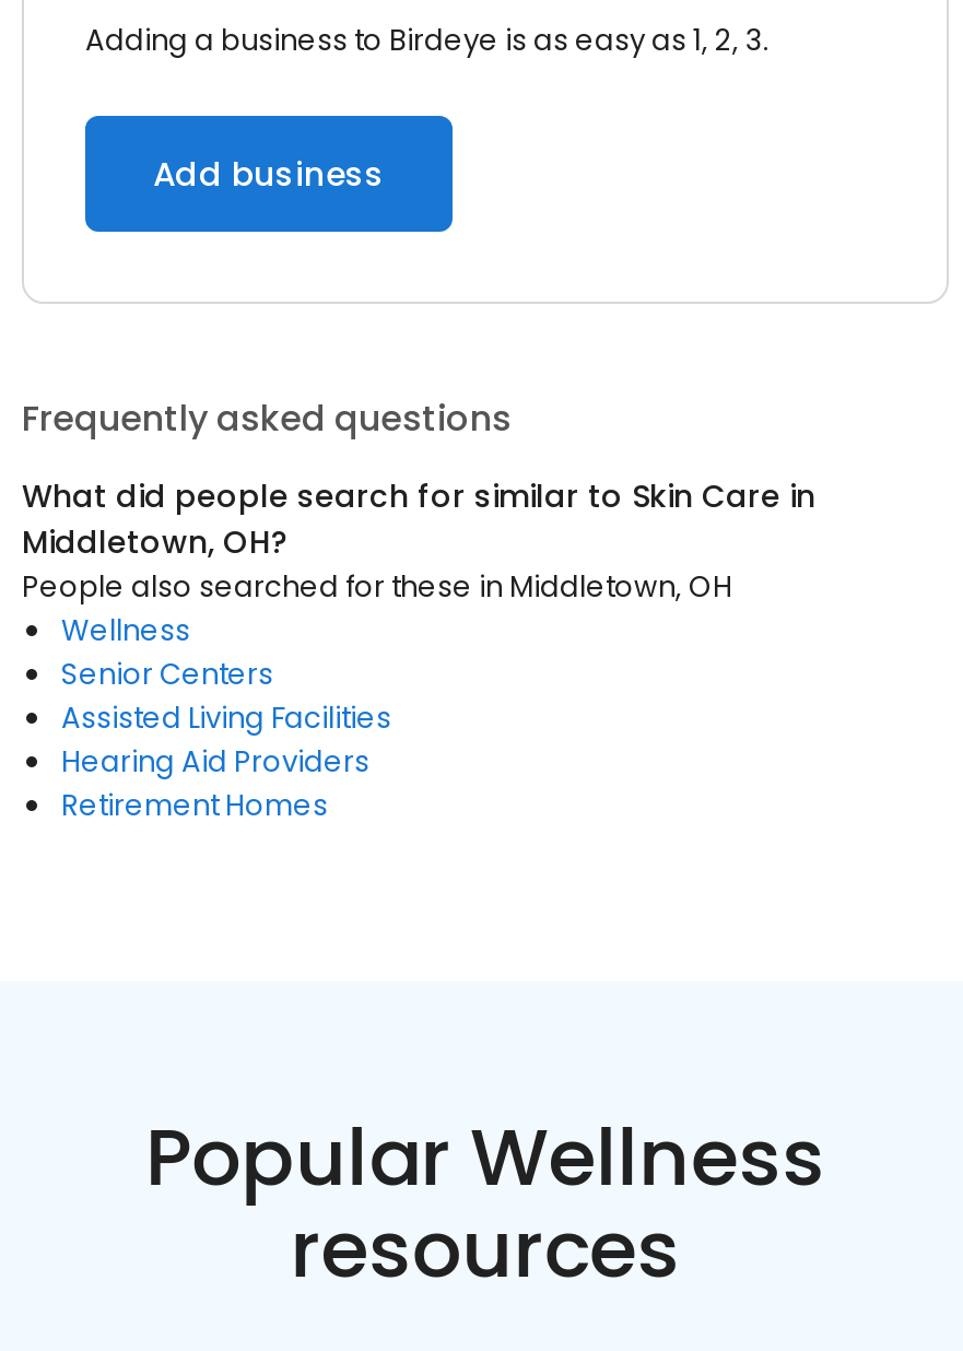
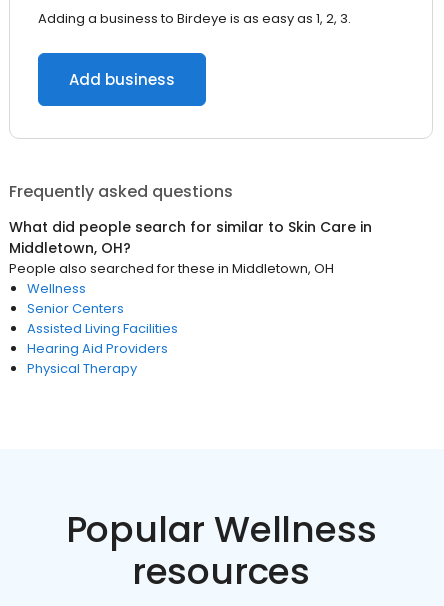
[61,785,328,826] Retirement Homes -> [27,359,137,378] Physical Therapy

